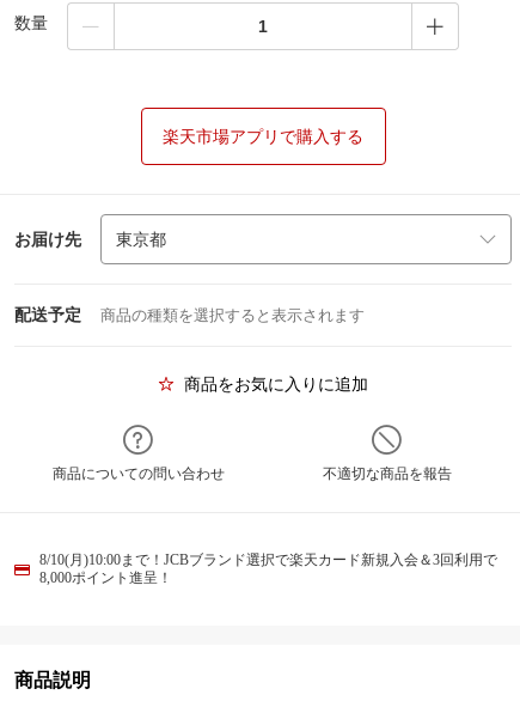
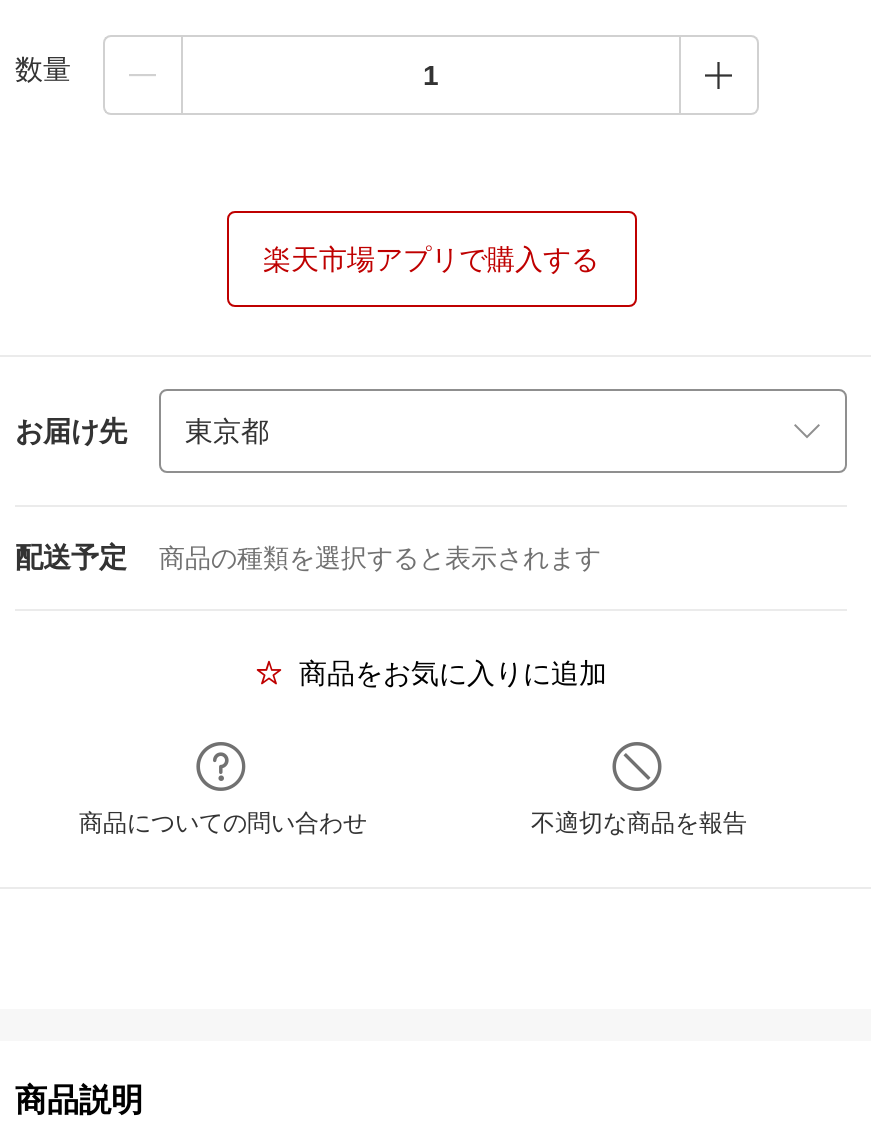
[39,551,497,586] 8/10(月)10:00まで！JCBブランド選択で楽天カード新規入会＆3回利用で | 8,000ポイント進呈！ -> none

